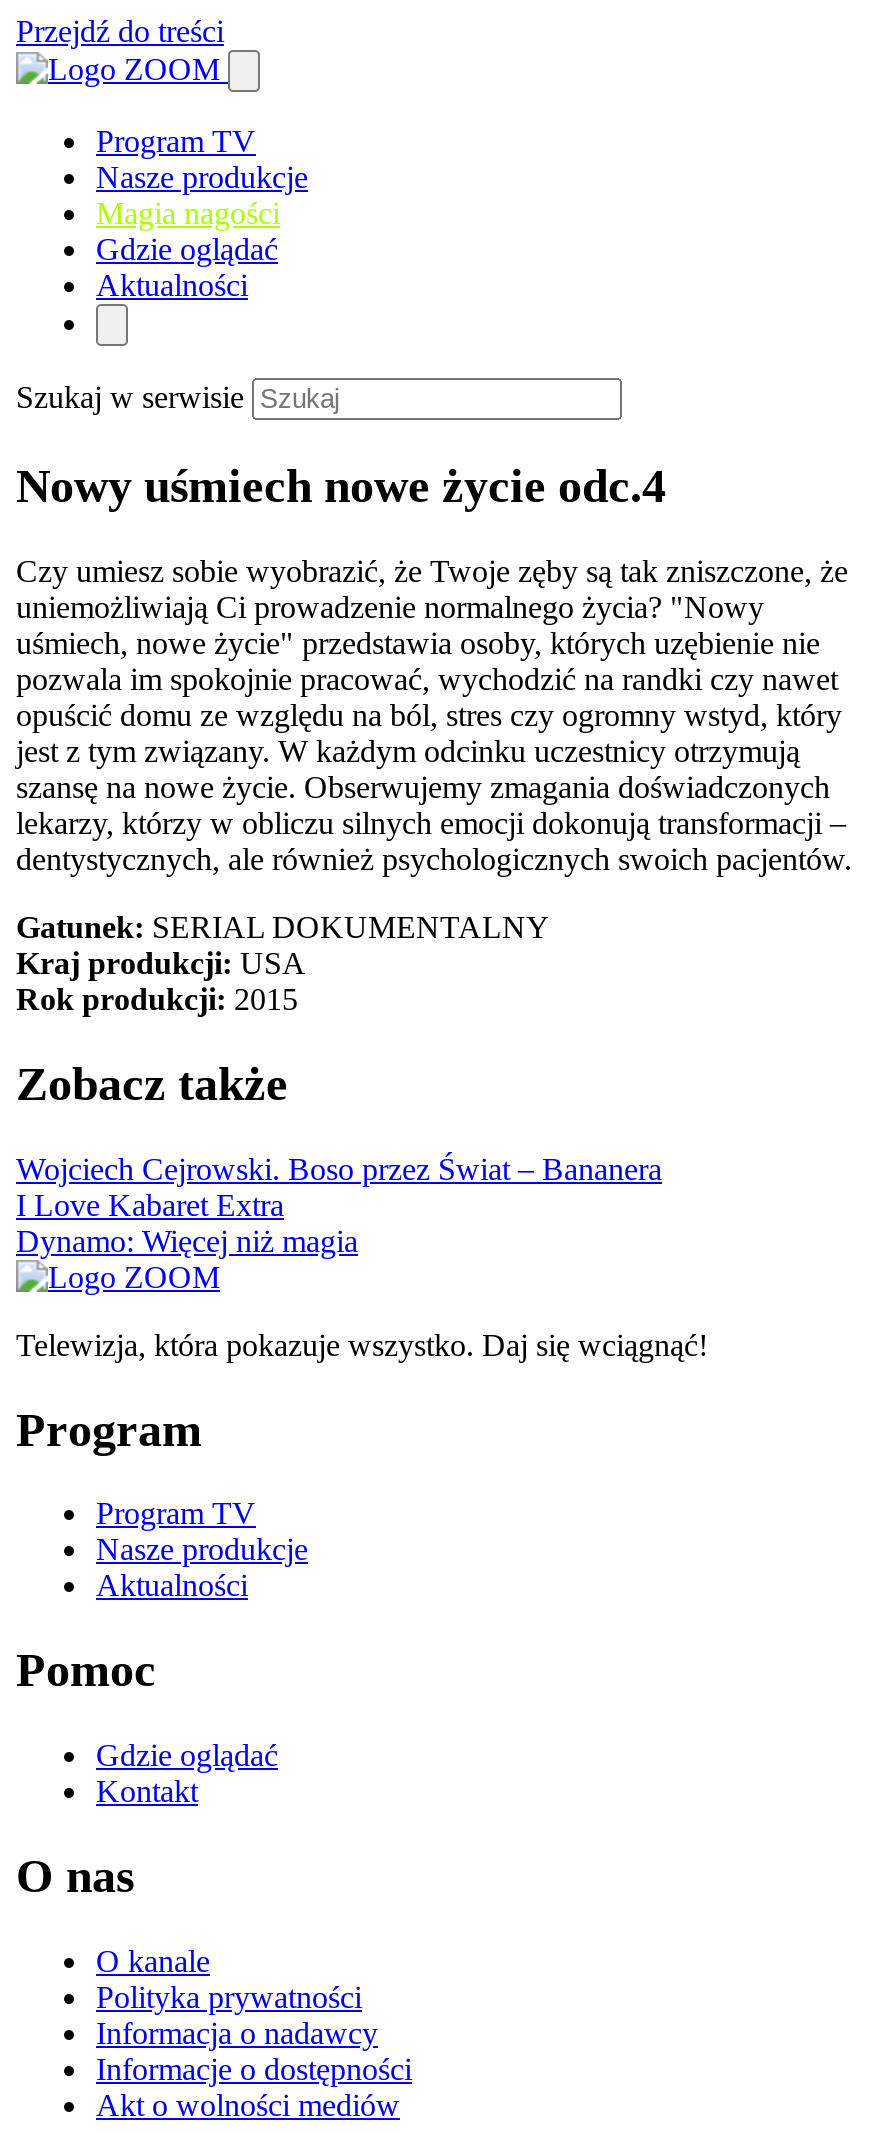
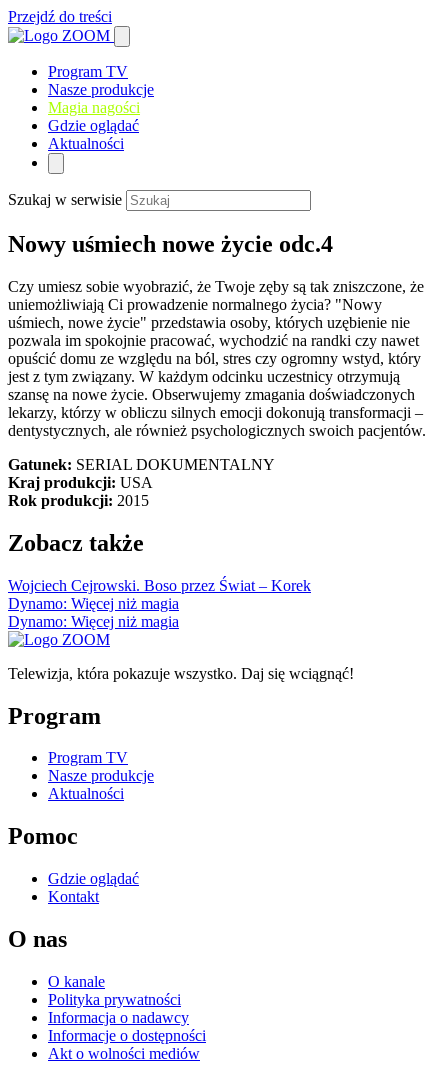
[16,1151,662,1221] Wojciech Cejrowski. Boso przez Świat – Bananera | I Love Kabaret Extra -> [8,577,311,612] Wojciech Cejrowski. Boso przez Świat – Korek | Dynamo: Więcej niż magia

